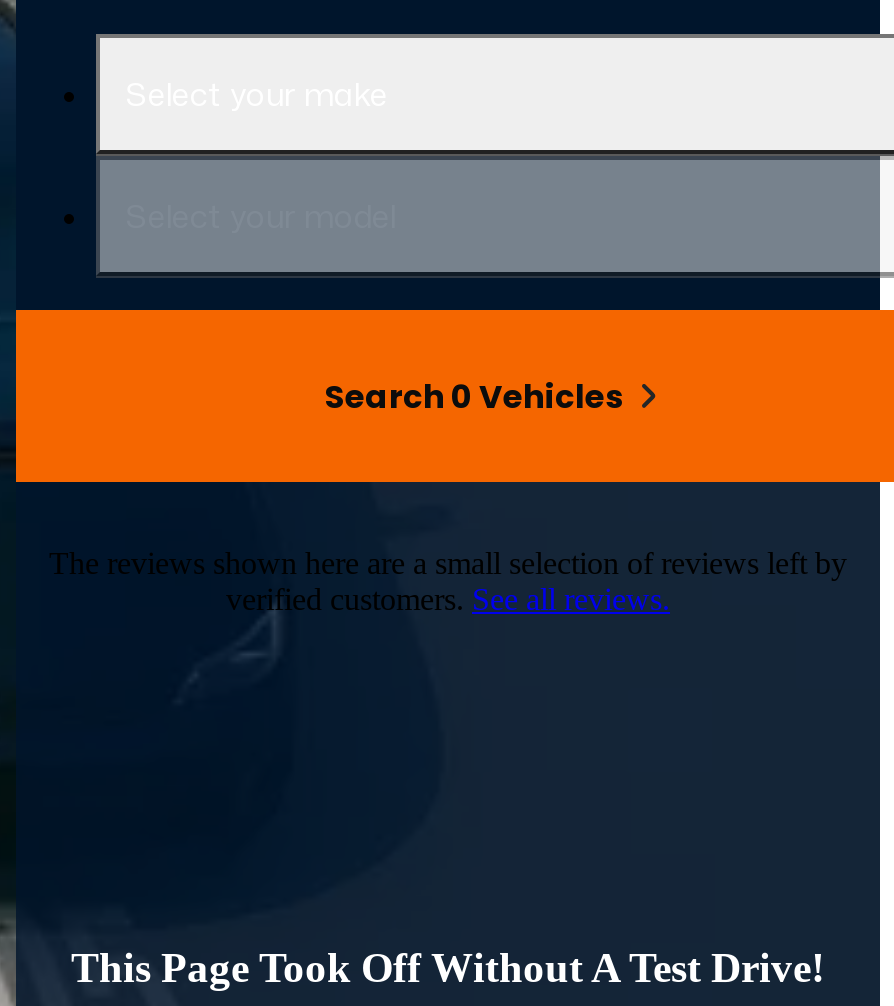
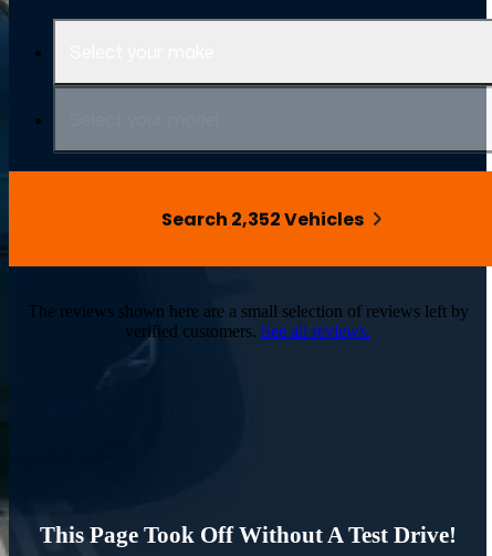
[325,374,623,420] Search 0 Vehicles -> [161,207,363,232] Search 2,352 Vehicles

